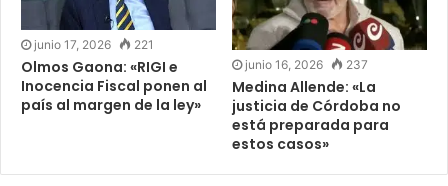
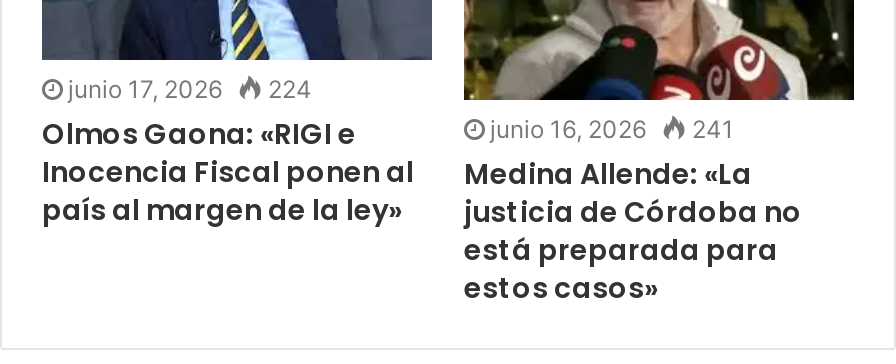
[34,37,154,52] junio 17, 2026 221 -> [68,74,312,104] junio 17, 2026 224
[245,57,368,72] junio 16, 2026 237 -> [490,115,734,145] junio 16, 2026 241

